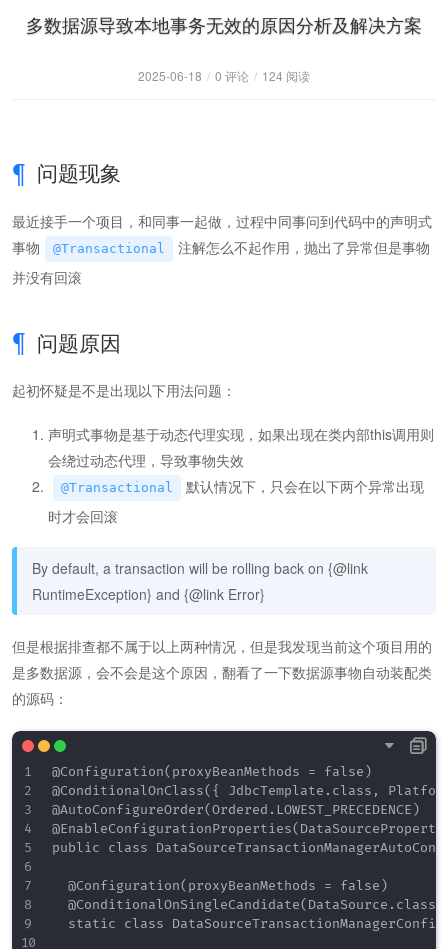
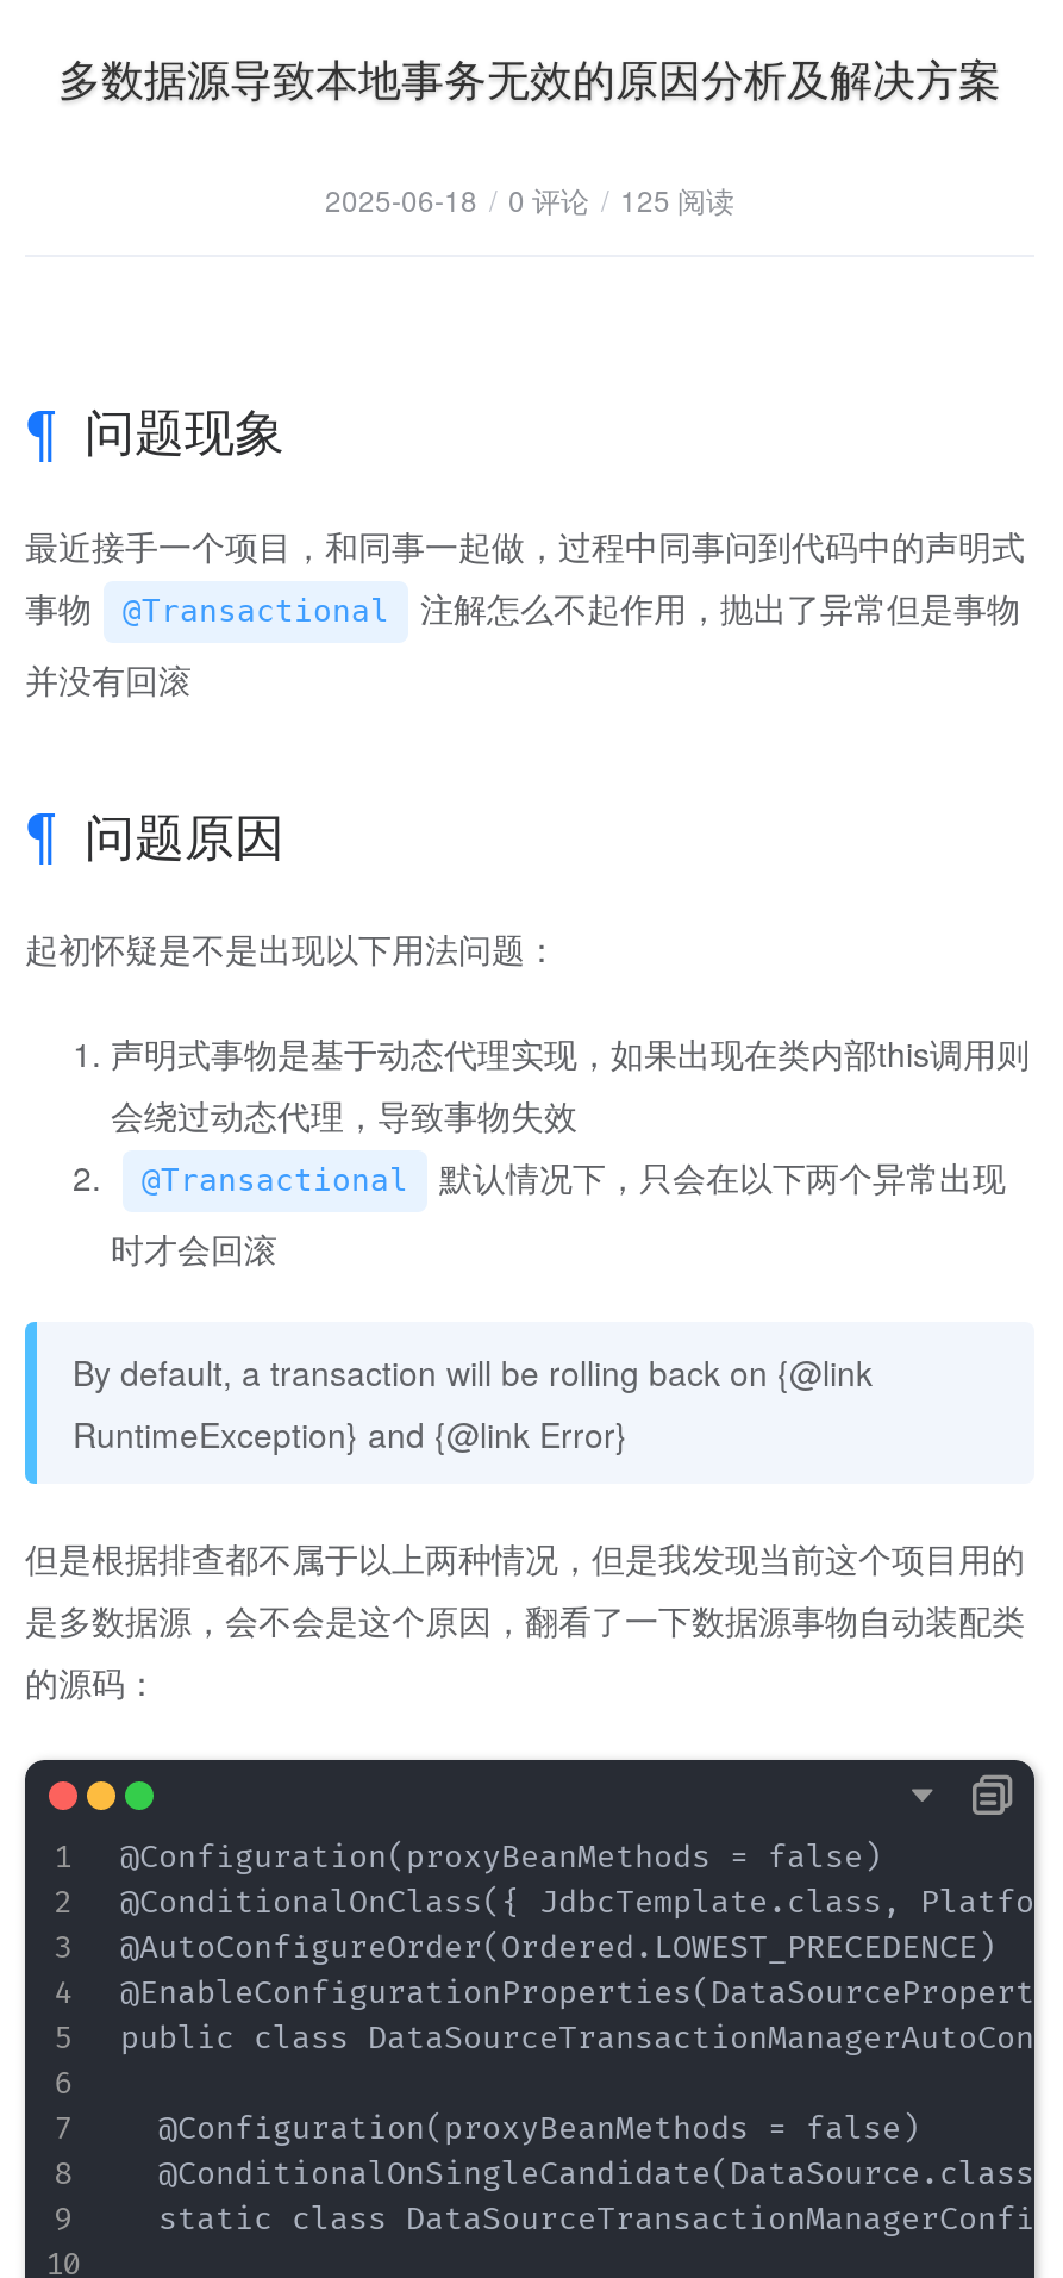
[138,67,310,84] 2025-06-18 / 0 评论 / 124 阅读 -> [325,179,734,219] 2025-06-18 / 0 评论 / 125 阅读

